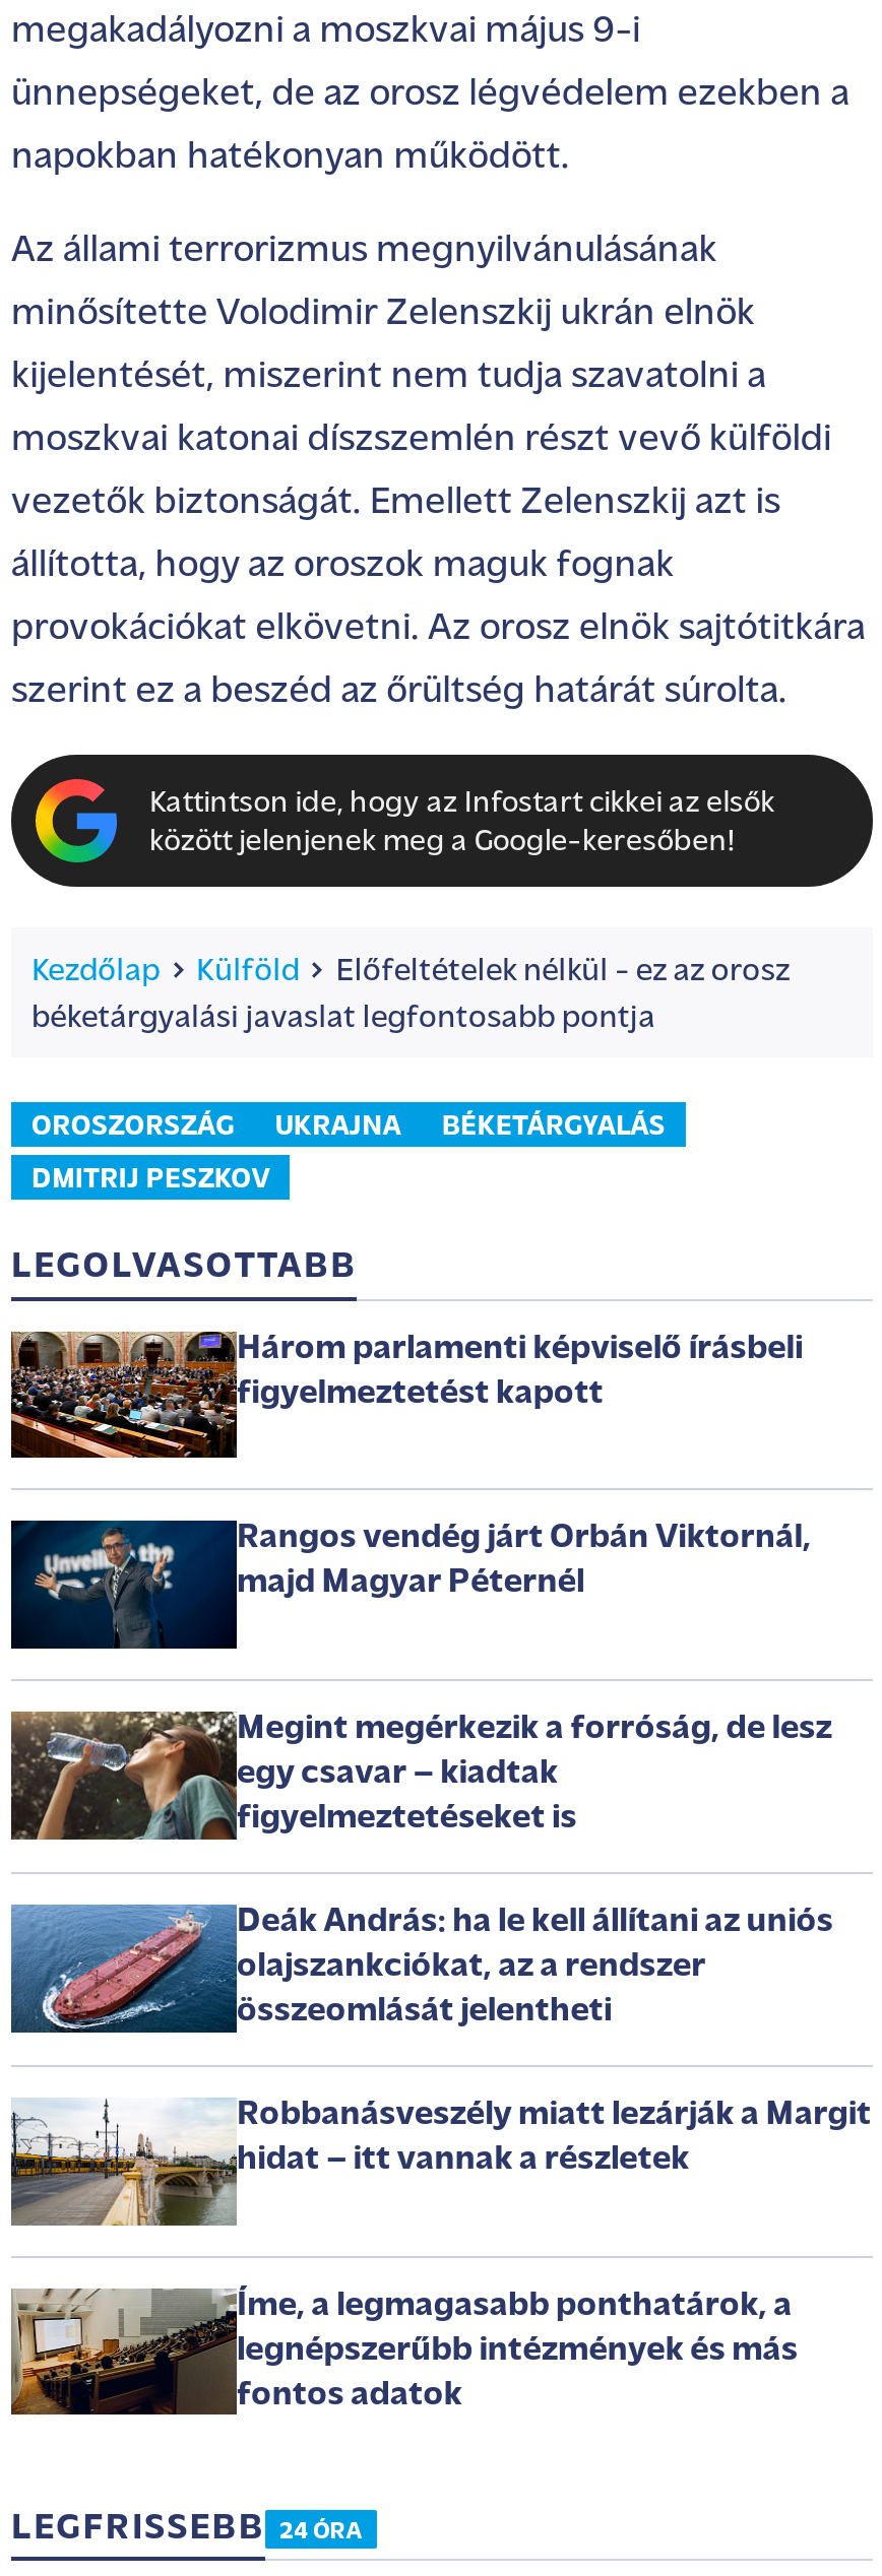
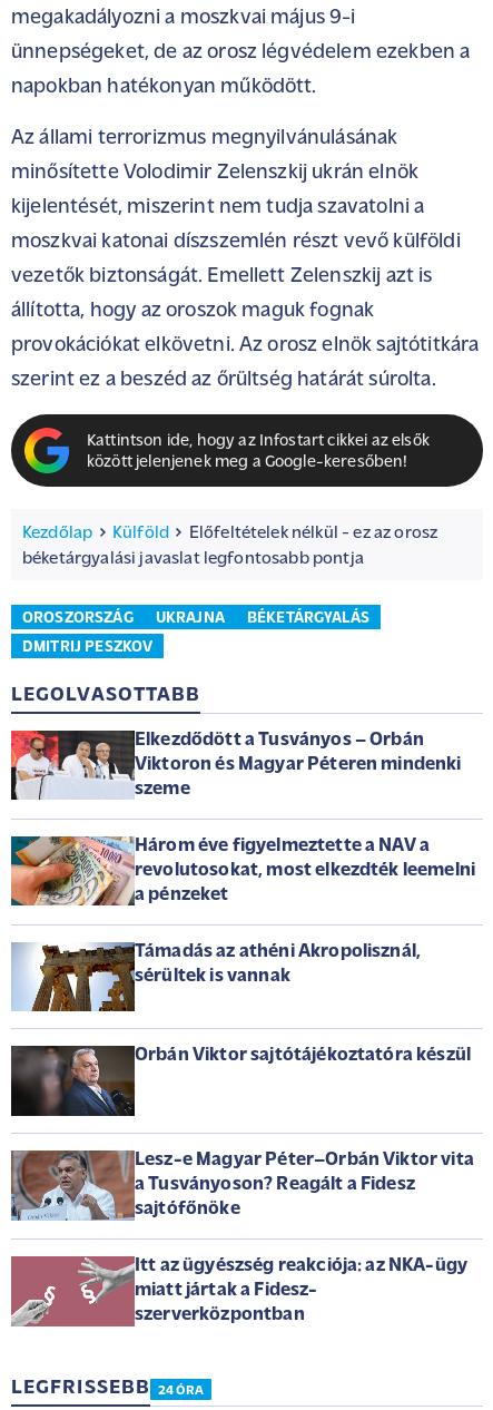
[9,1330,803,1460] [image] | Három parlamenti képviselő írásbeli | figyelmeztetést kapott -> [10,730,461,800] [image] | Elkezdődött a Tusványos – Orbán | Viktoron és Magyar Péteren mindenki | szeme
[9,1519,811,1651] [image] | Rangos vendég járt Orbán Viktornál, | majd Magyar Péternél -> [10,835,475,907] [image] | Három éve figyelmeztette a NAV a | revolutosokat, most elkezdték leemelni | a pénzeket
[9,1710,832,1842] [image] | Megint megérkezik a forróság, de lesz | egy csavar – kiadtak | figyelmeztetéseket is -> [11,941,421,1012] [image] | Támadás az athéni Akropolisznál, | sérültek is vannak
[9,1903,833,2035] [image] | Deák András: ha le kell állítani az uniós | olajszankciókat, az a rendszer | összeomlását jelentheti -> [10,1045,471,1117] [image] | Orbán Viktor sajtótájékoztatóra készül
[9,2098,871,2226] [image] | Robbanásveszély miatt lezárják a Margit | hidat – itt vannak a részletek -> [10,1149,474,1221] [image] | Lesz-e Magyar Péter–Orbán Viktor vita | a Tusványoson? Reagált a Fidesz | sajtófőnöke
[11,2287,798,2414] [image] | Íme, a legmagasabb ponthatárok, a | legnépszerűbb intézmények és más | fontos adatok -> [11,1255,468,1326] [image] | Itt az ügyészség reakciója: az NKA-ügy | miatt jártak a Fidesz- | szerverközpontban

